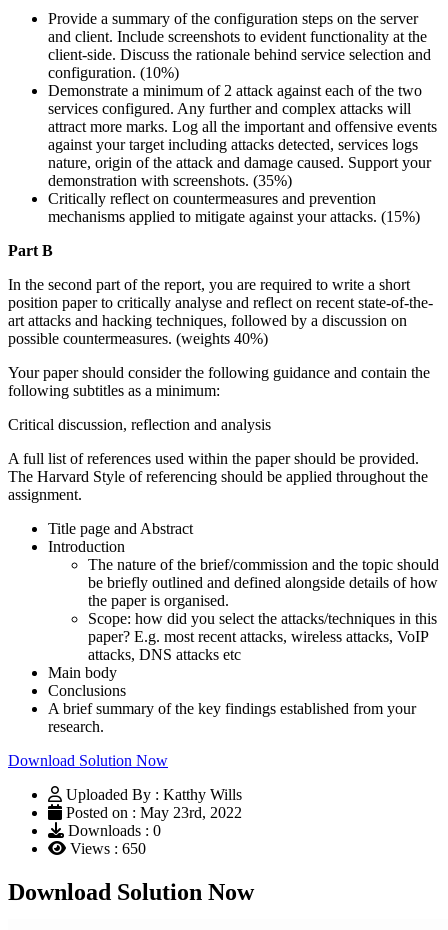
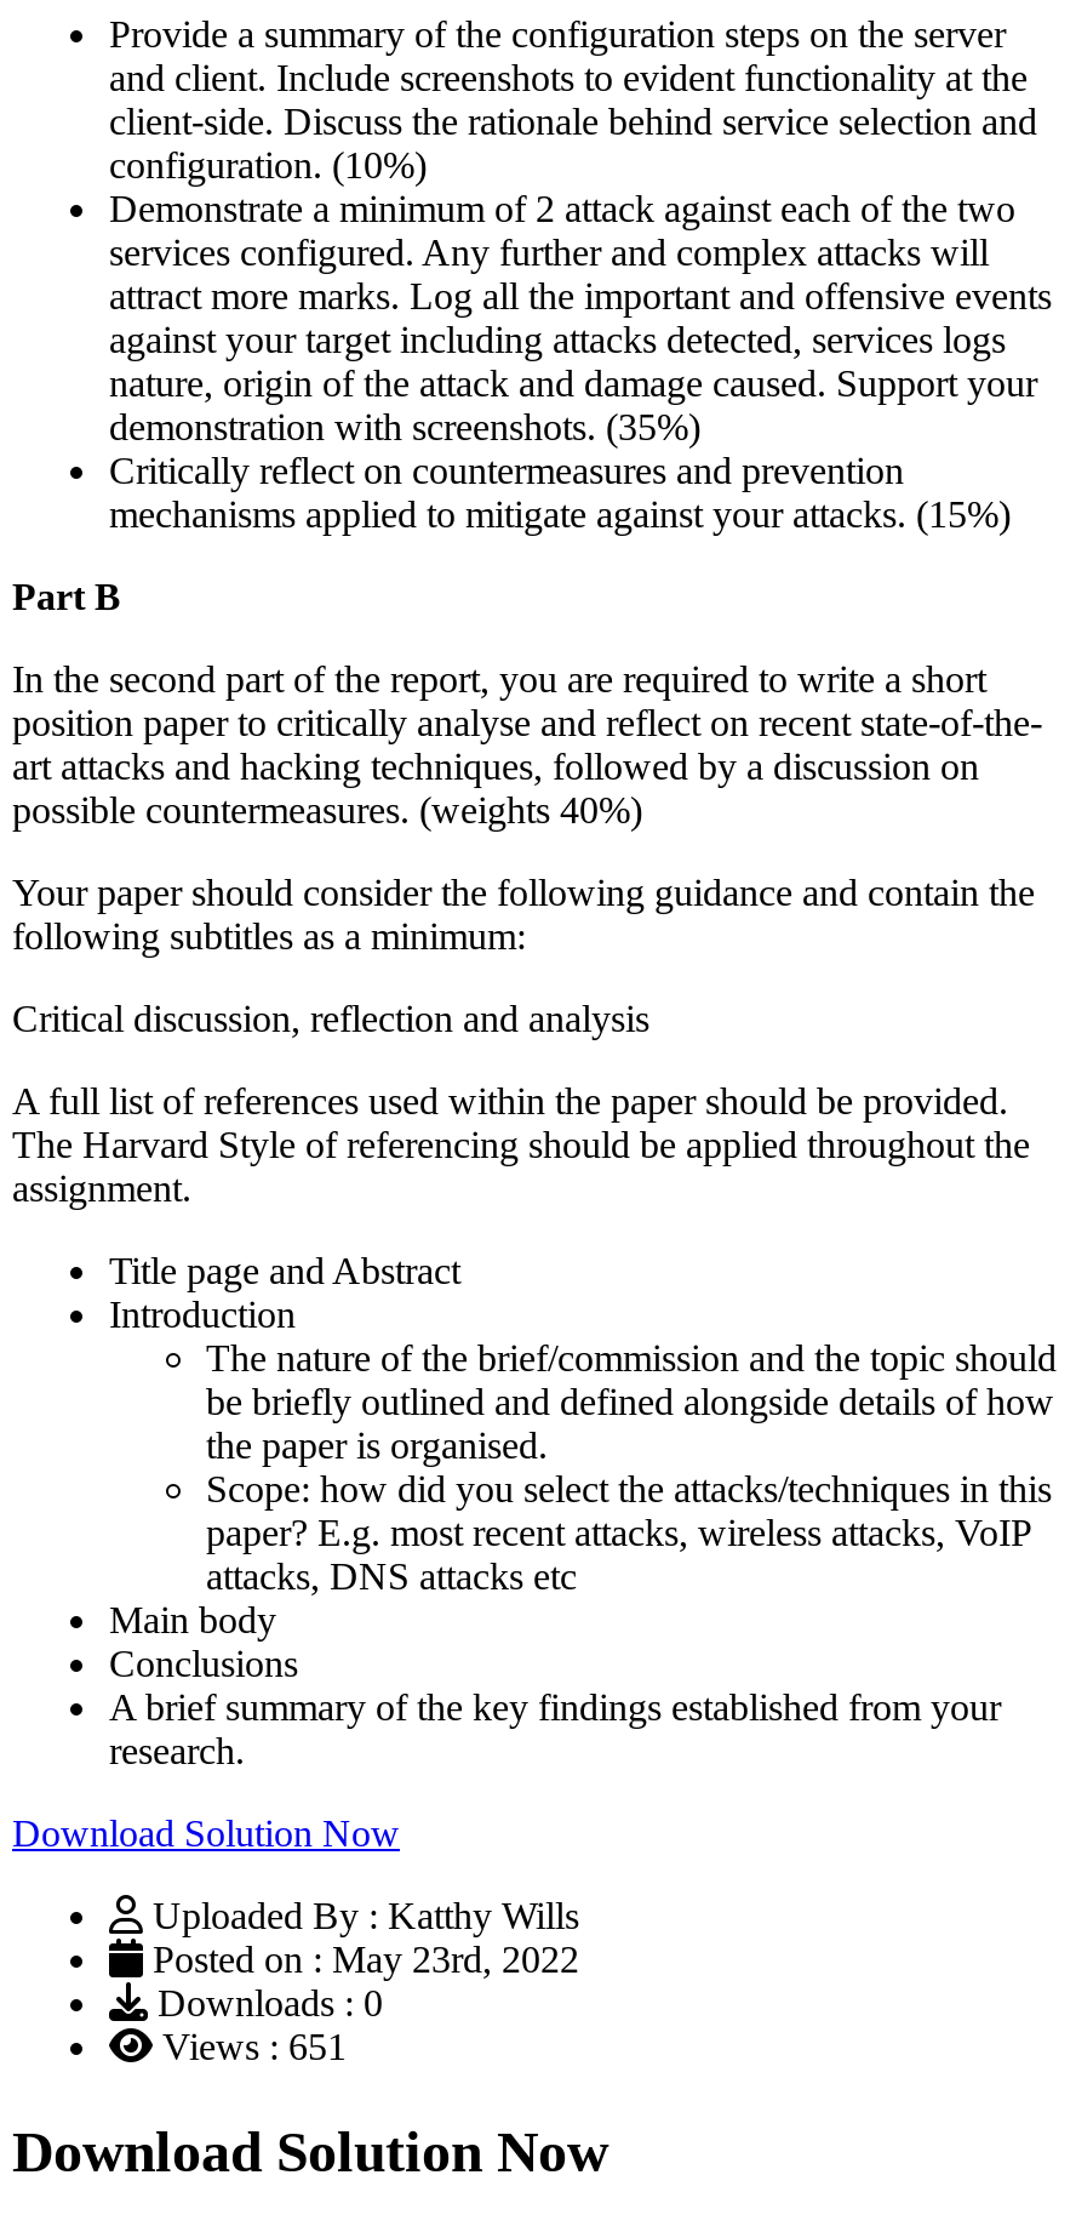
[66,840,146,857] Views : 650 -> [153,2025,347,2067] Views : 651

